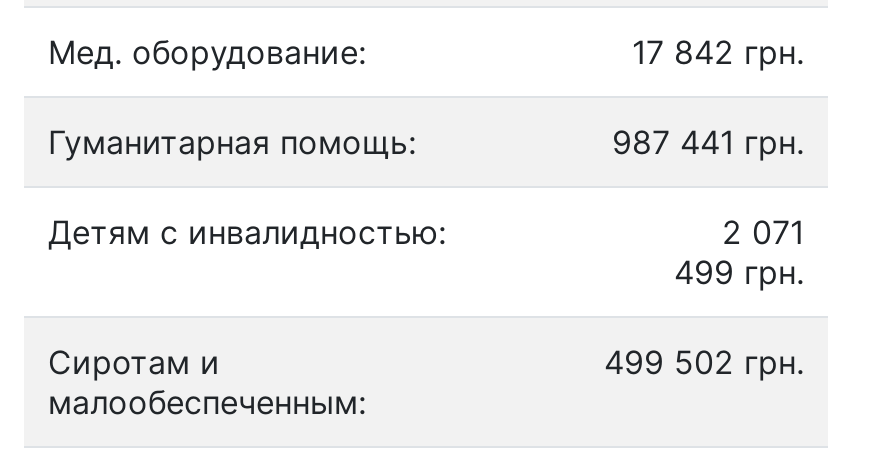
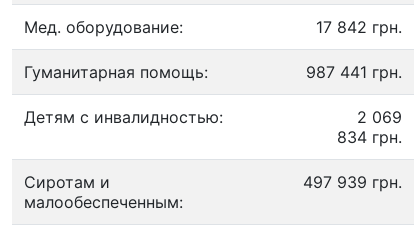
[722,212,804,252] 2 071 -> [357,107,402,127] 2 069
[674,252,804,292] 499 грн. -> [337,127,402,147] 834 грн.
[604,342,804,382] 499 502 грн. -> [303,172,402,192] 497 939 грн.

